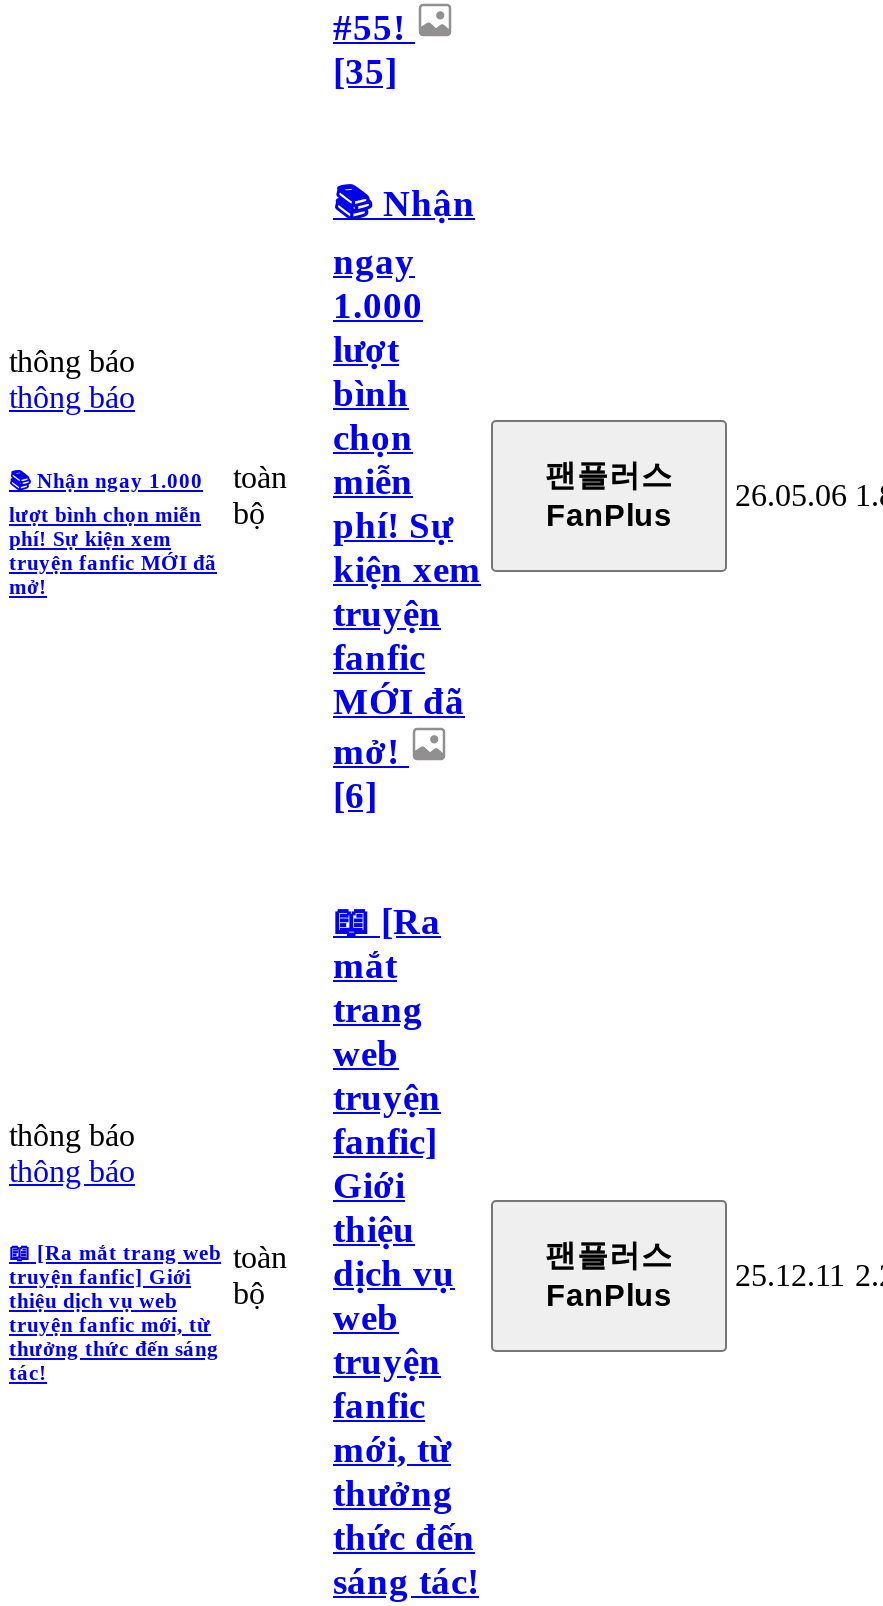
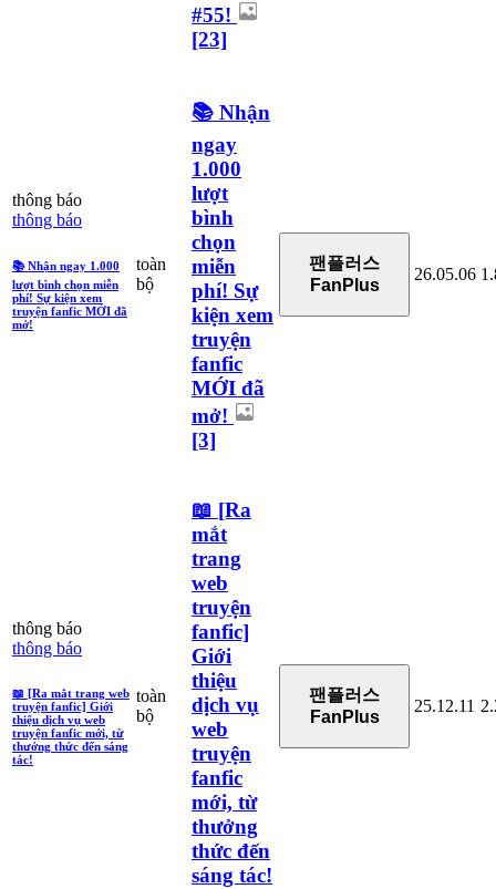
[333,49,397,91] [35] -> [192,27,227,50] [23]
[333,773,377,815] [6] -> [192,428,216,451] [3]

